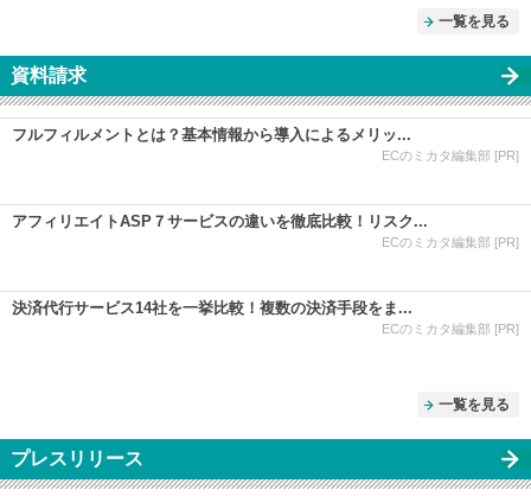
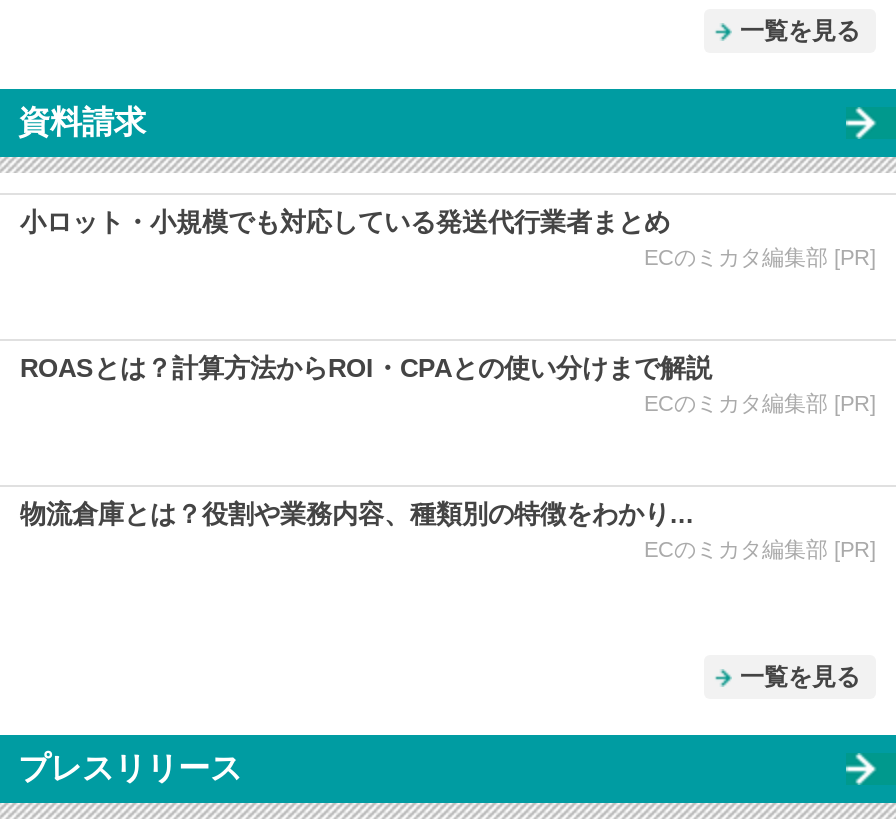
[12,126,411,144] フルフィルメントとは？基本情報から導入によるメリッ... -> [20,207,670,237] 小ロット・小規模でも対応している発送代行業者まとめ
[12,212,428,230] アフィリエイトASP７サービスの違いを徹底比較！リスク... -> [20,353,712,383] ROASとは？計算方法からROI・CPAとの使い分けまで解説
[12,299,412,317] 決済代行サービス14社を一挙比較！複数の決済手段をま... -> [20,499,694,529] 物流倉庫とは？役割や業務内容、種類別の特徴をわかり...

